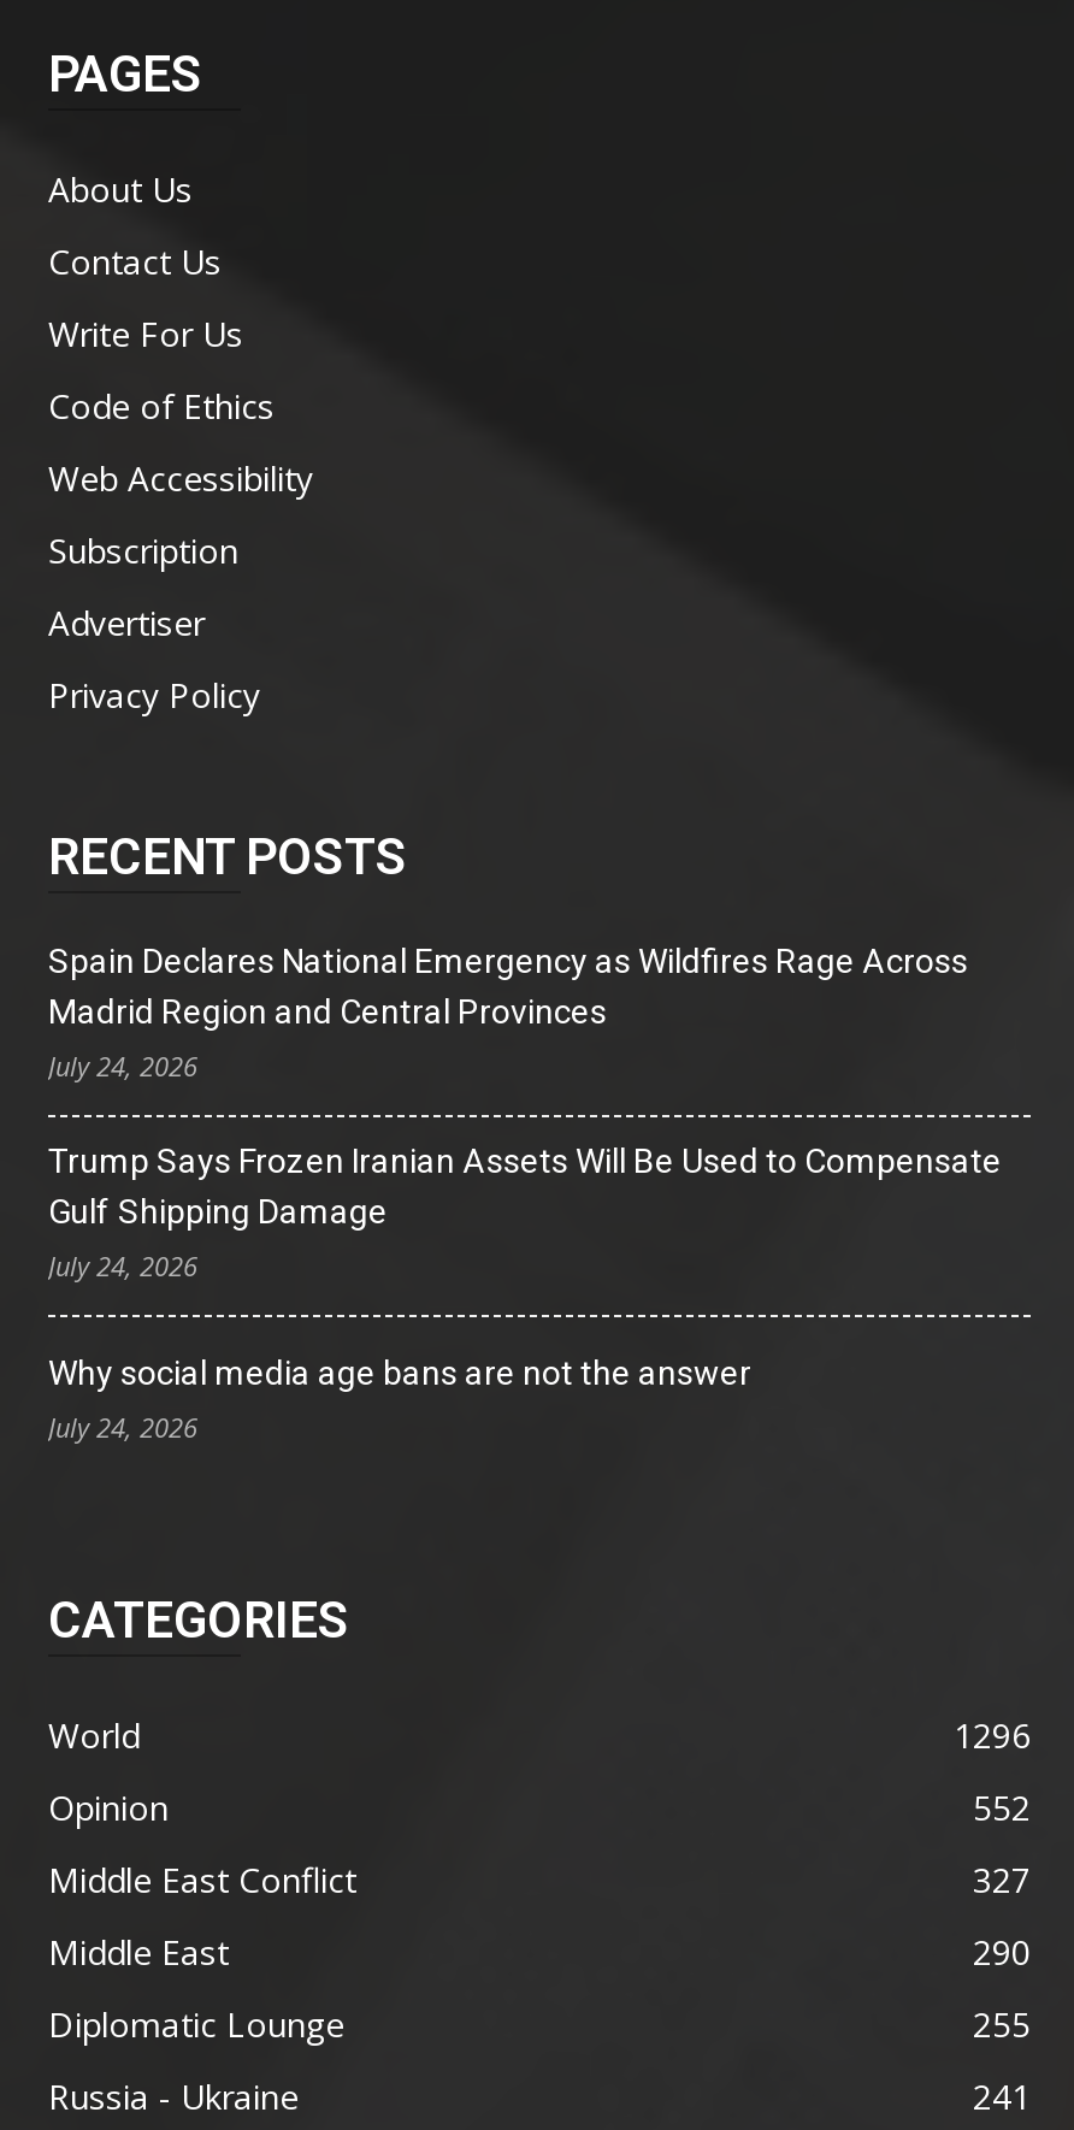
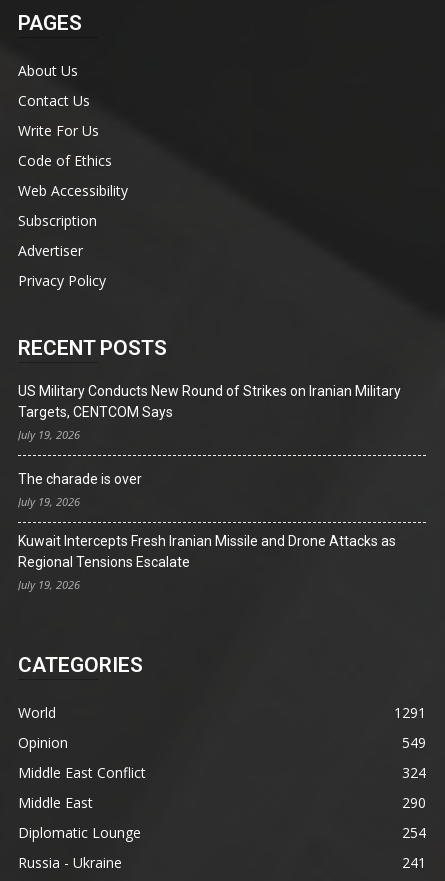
[48,942,968,1084] Spain Declares National Emergency as Wildfires Rage Across | Madrid Region and Central Provinces | July 24, 2026 -> [18,383,401,442] US Military Conducts New Round of Strikes on Iranian Military | Targets, CENTCOM Says | July 19, 2026
[48,1141,1002,1284] Trump Says Frozen Iranian Assets Will Be Used to Compensate | Gulf Shipping Damage | July 24, 2026 -> [18,471,142,509] The charade is over | July 19, 2026
[48,1353,751,1445] Why social media age bans are not the answer | July 24, 2026 -> [18,533,396,592] Kuwait Intercepts Fresh Iranian Missile and Drone Attacks as | Regional Tensions Escalate | July 19, 2026
[954,1712,1031,1758] 1296 -> [394,703,426,722] 1291
[973,1784,1031,1830] 552 -> [402,733,426,752] 549
[973,1857,1031,1902] 327 -> [402,763,426,782] 324
[973,2001,1031,2047] 255 -> [402,823,426,842] 254

